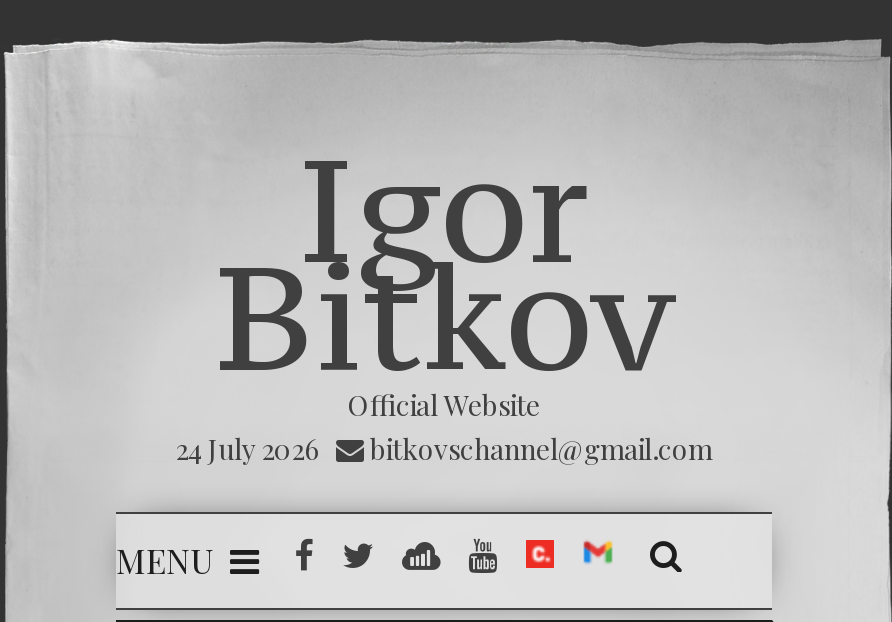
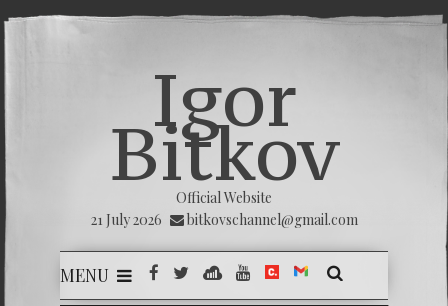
[176,430,712,468] 24 July 2026 bitkovschannel@gmail.com -> [90,210,357,229] 21 July 2026 bitkovschannel@gmail.com

